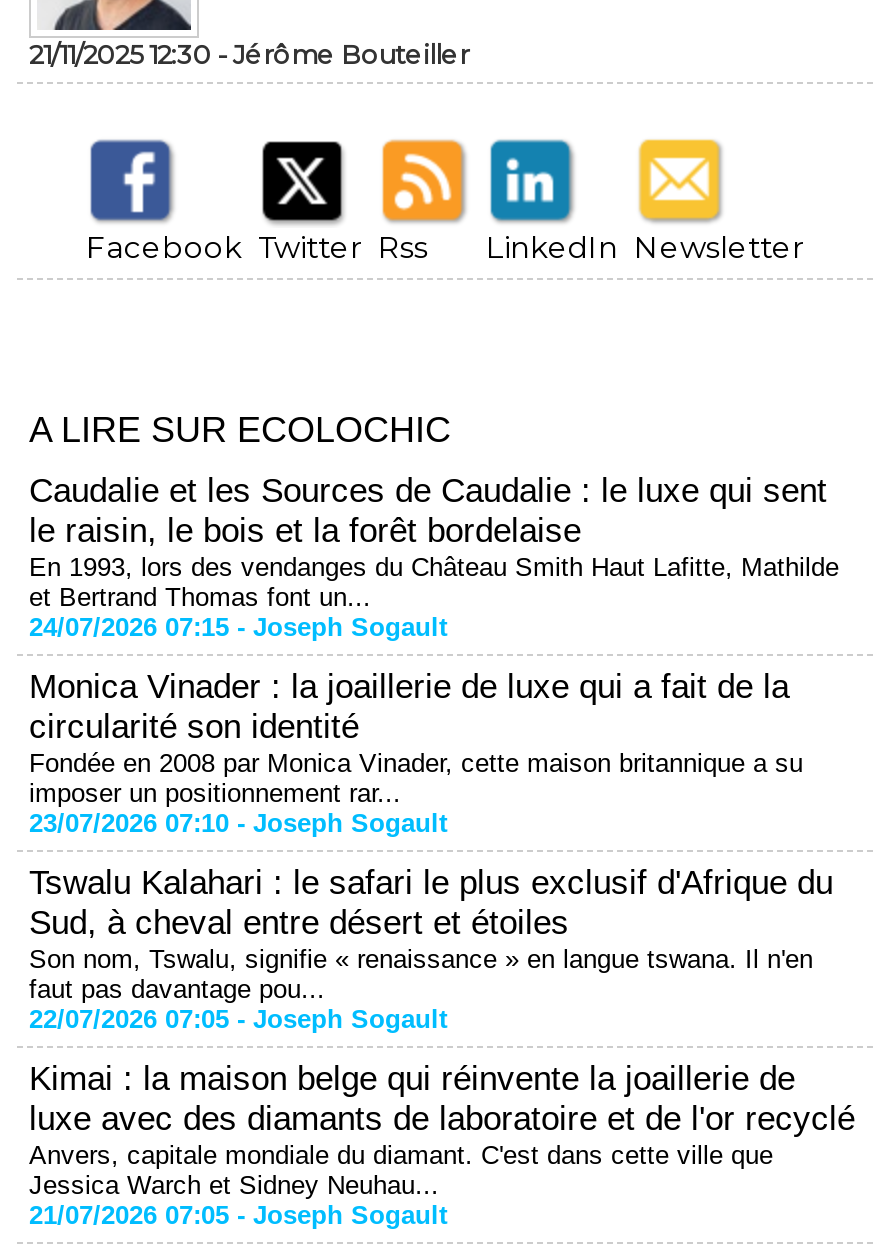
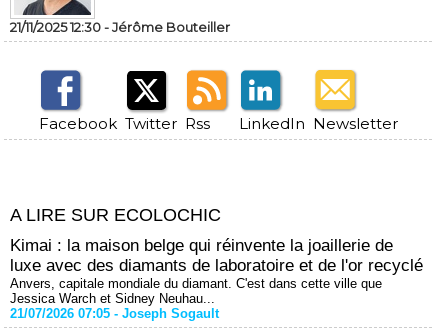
[29,472,839,1034] Caudalie et les Sources de Caudalie : le luxe qui sent | le raisin, le bois et la forêt bordelaise | En 1993, lors des vendanges du Château Smith Haut Lafitte, Mathilde | et Bertrand Thomas font un... | 24/07/2026 07:15 - Joseph Sogault | Monica Vinader : la joaillerie de luxe qui a fait de la | circularité son identité | Fondée en 2008 par Monica Vinader, cette maison britannique a su | imposer un positionnement rar... | 23/07/2026 07:10 - Joseph Sogault | Tswalu Kalahari : le safari le plus exclusif d'Afrique du | Sud, à cheval entre désert et étoiles | Son nom, Tswalu, signifie « renaissance » en langue tswana. Il n'en | faut pas davantage pou... | 22/07/2026 07:05 - Joseph Sogault -> none

